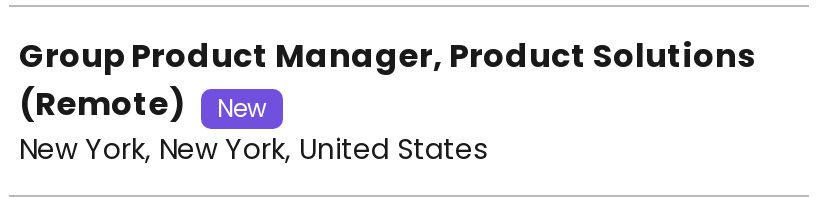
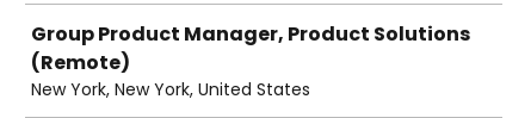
[217,91,267,125] New -> none

